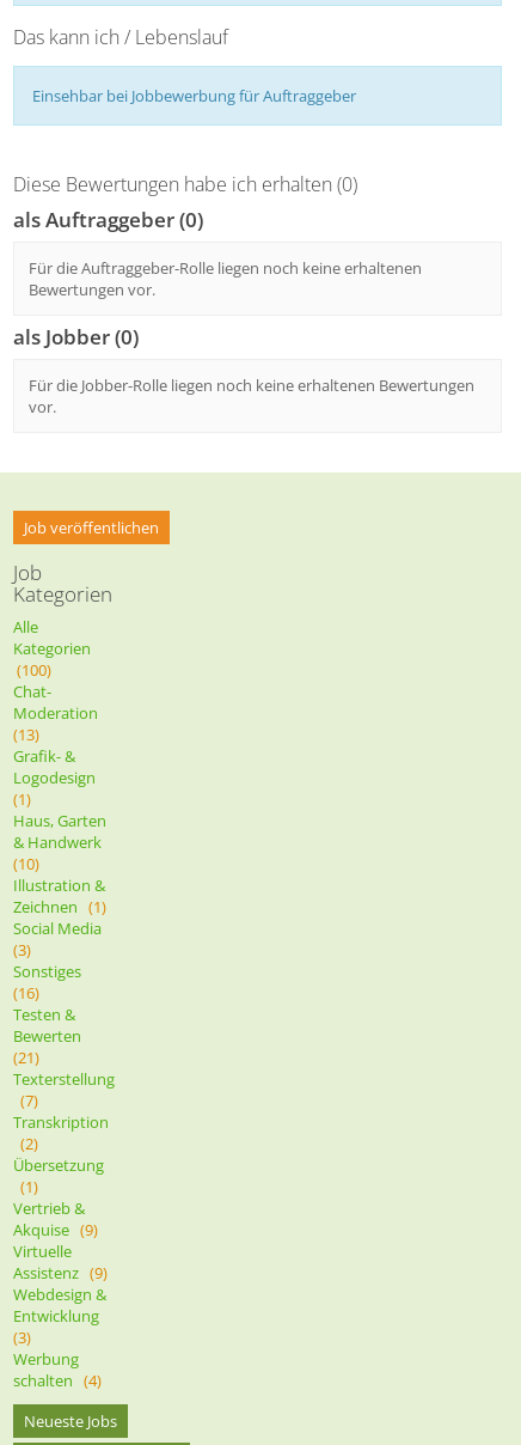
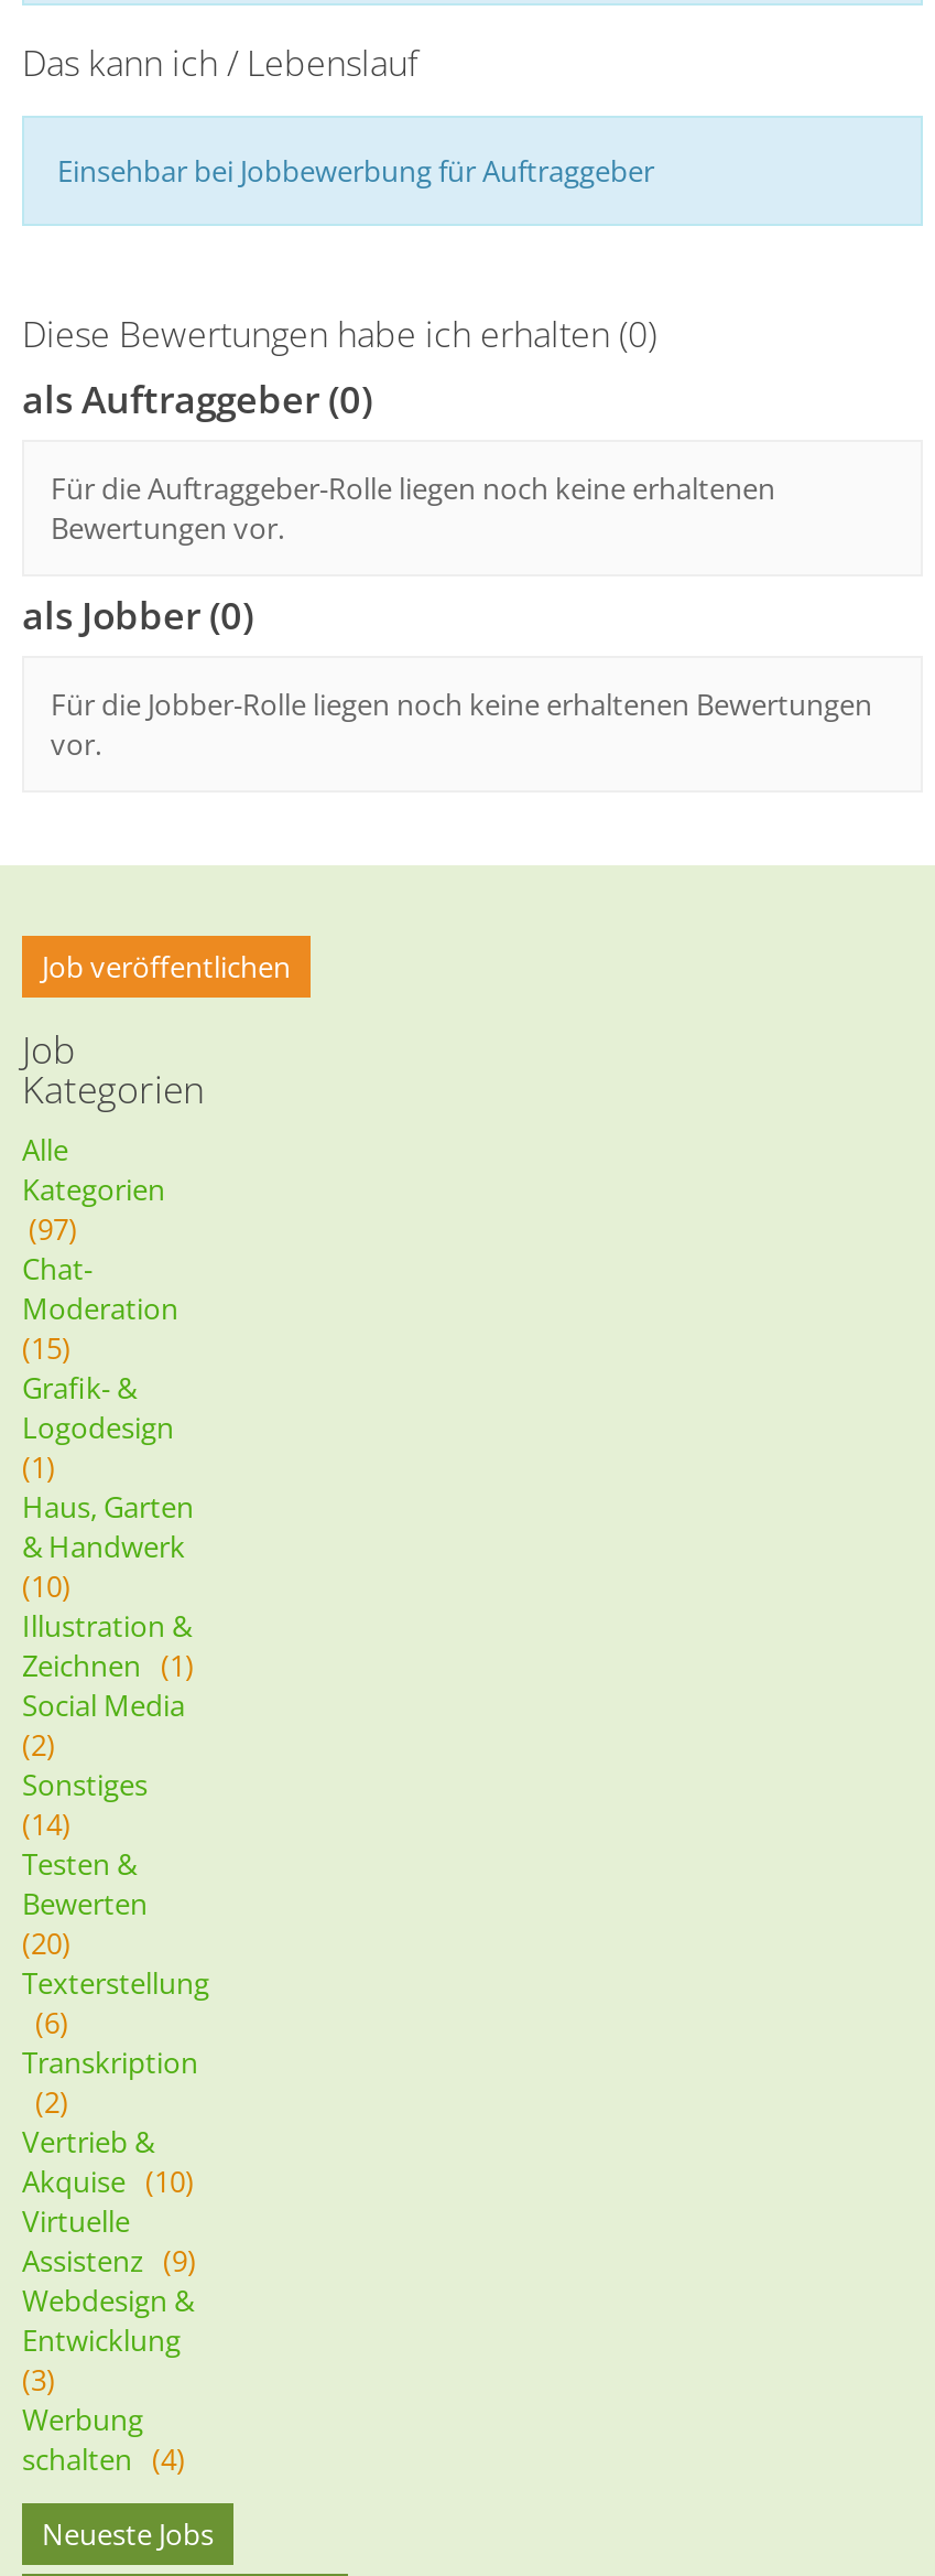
[17,659,51,681] (100) -> [29,1209,77,1249] (97)
[13,724,39,745] (13) -> [22,1328,70,1368] (15)
[13,939,31,961] (3) -> [22,1725,55,1765] (2)
[13,982,39,1004] (16) -> [22,1804,70,1844] (14)
[13,1047,39,1068] (21) -> [22,1923,70,1963] (20)
[20,1090,38,1111] (7) -> [35,2003,68,2043] (6)
[13,1154,104,1197] Übersetzung | (1) -> none
[13,1219,98,1240] Akquise (9) -> [22,2162,194,2201] Akquise (10)

